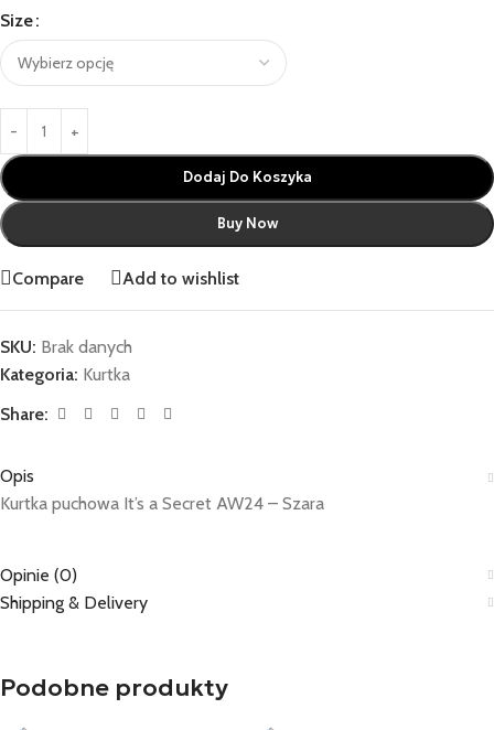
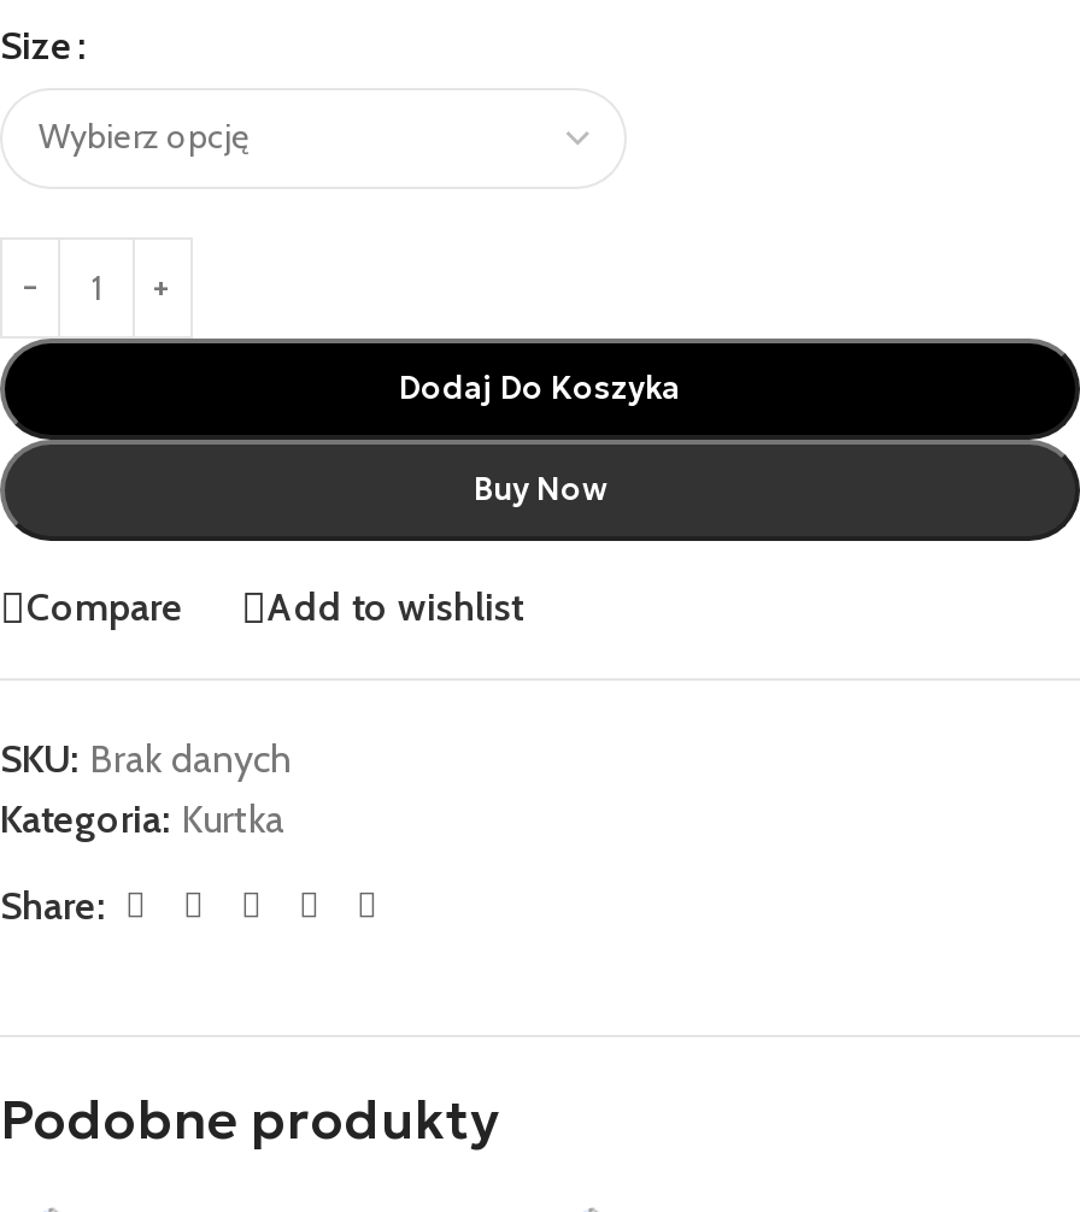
[0,465,324,613] Opis | Kurtka puchowa It’s a Secret AW24 – Szara | Opinie (0) | Shipping & Delivery -> none

